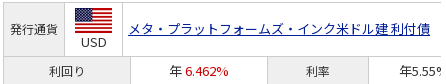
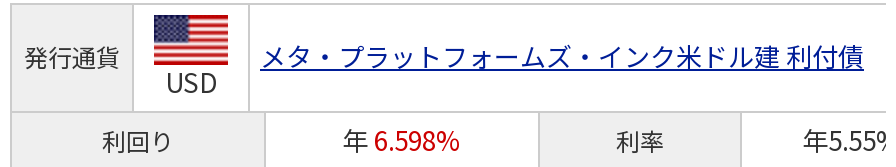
[169,61,229,80] 年6.462% -> [342,120,462,158] 年6.598%

